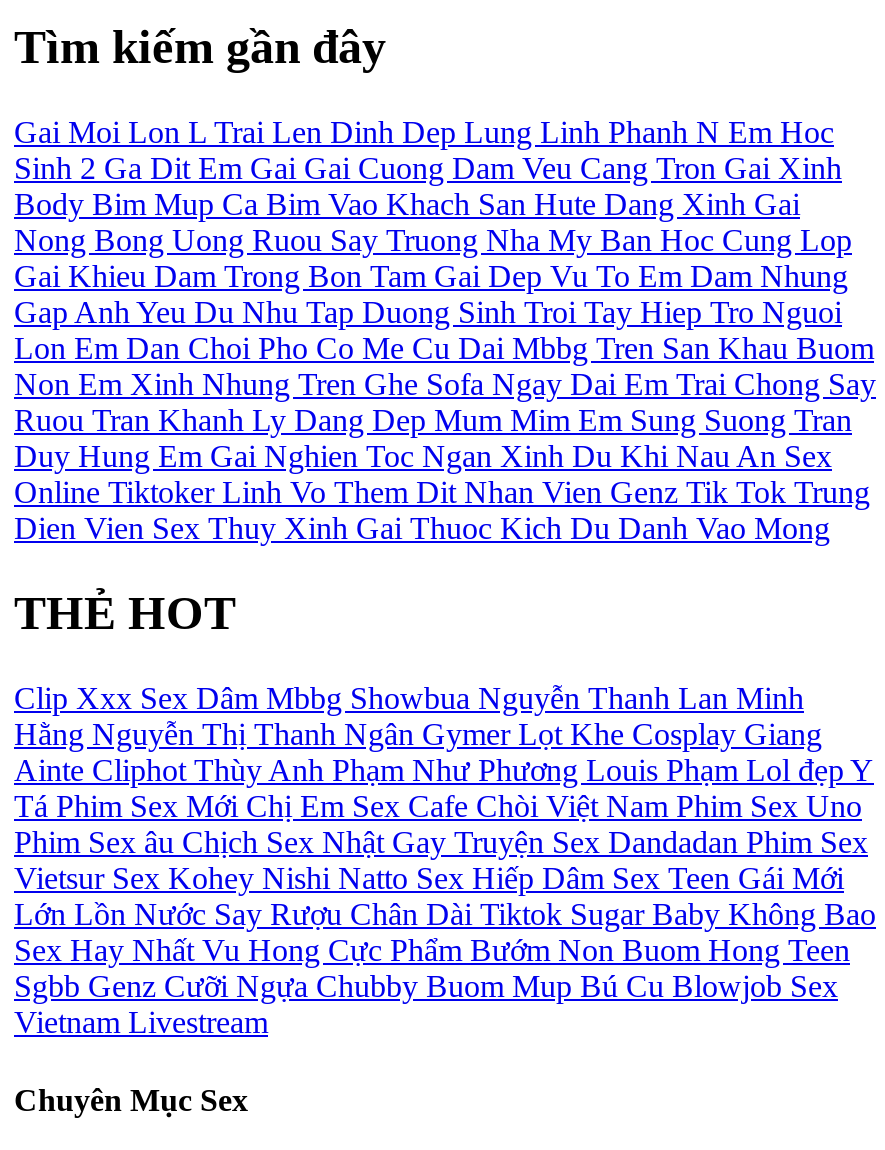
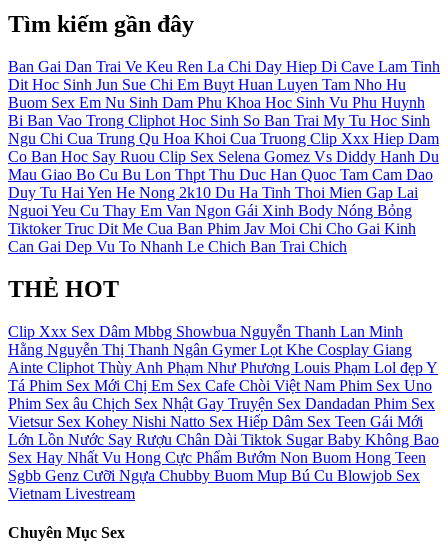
[14,115,876,545] Gai Moi Lon L Trai Len Dinh Dep Lung Linh Phanh N Em Hoc | Sinh 2 Ga Dit Em Gai Gai Cuong Dam Veu Cang Tron Gai Xinh | Body Bim Mup Ca Bim Vao Khach San Hute Dang Xinh Gai | Nong Bong Uong Ruou Say Truong Nha My Ban Hoc Cung Lop | Gai Khieu Dam Trong Bon Tam Gai Dep Vu To Em Dam Nhung | Gap Anh Yeu Du Nhu Tap Duong Sinh Troi Tay Hiep Tro Nguoi | Lon Em Dan Choi Pho Co Me Cu Dai Mbbg Tren San KhauBuom | Non Em Xinh Nhung Tren Ghe Sofa Ngay Dai Em Trai Chong Say | Ruou Tran Khanh Ly Dang Dep Mum Mim Em Sung Suong Tran | Duy Hung Em Gai Nghien Toc Ngan Xinh Du Khi Nau AnSex | Online Tiktoker Linh Vo Them Dit Nhan Vien Genz Tik Tok Trung | Dien Vien Sex Thuy Xinh Gai Thuoc Kich Du Danh Vao Mong -> [8,58,440,255] Ban Gai Dan Trai Ve Keu Ren La Chi Day Hiep Di Cave Lam Tinh | Dit Hoc Sinh Jun Sue Chi Em Buyt Huan Luyen Tam Nho Hu | Buom Sex Em Nu Sinh Dam Phu Khoa Hoc Sinh Vu Phu Huynh | Bi Ban Vao Trong Cliphot Hoc Sinh So Ban Trai My Tu Hoc Sinh | Ngu Chi Cua Trung Qu Hoa Khoi Cua Truong Clip Xxx Hiep Dam | Co Ban Hoc Say Ruou Clip Sex Selena Gomez Vs Diddy Hanh Du | Mau Giao Bo Cu Bu Lon Thpt Thu Duc Han Quoc Tam Cam Dao | Duy Tu Hai Yen He Nong 2k10 Du Ha Tinh Thoi Mien Gap Lai | Nguoi Yeu Cu Thay Em Van Ngon Gái Xinh Body Nóng Bỏng | Tiktoker Truc Dit Me Cua Ban Phim Jav Moi Chi Cho Gai Kinh | Can Gai Dep Vu To Nhanh Le Chich Ban Trai Chich

